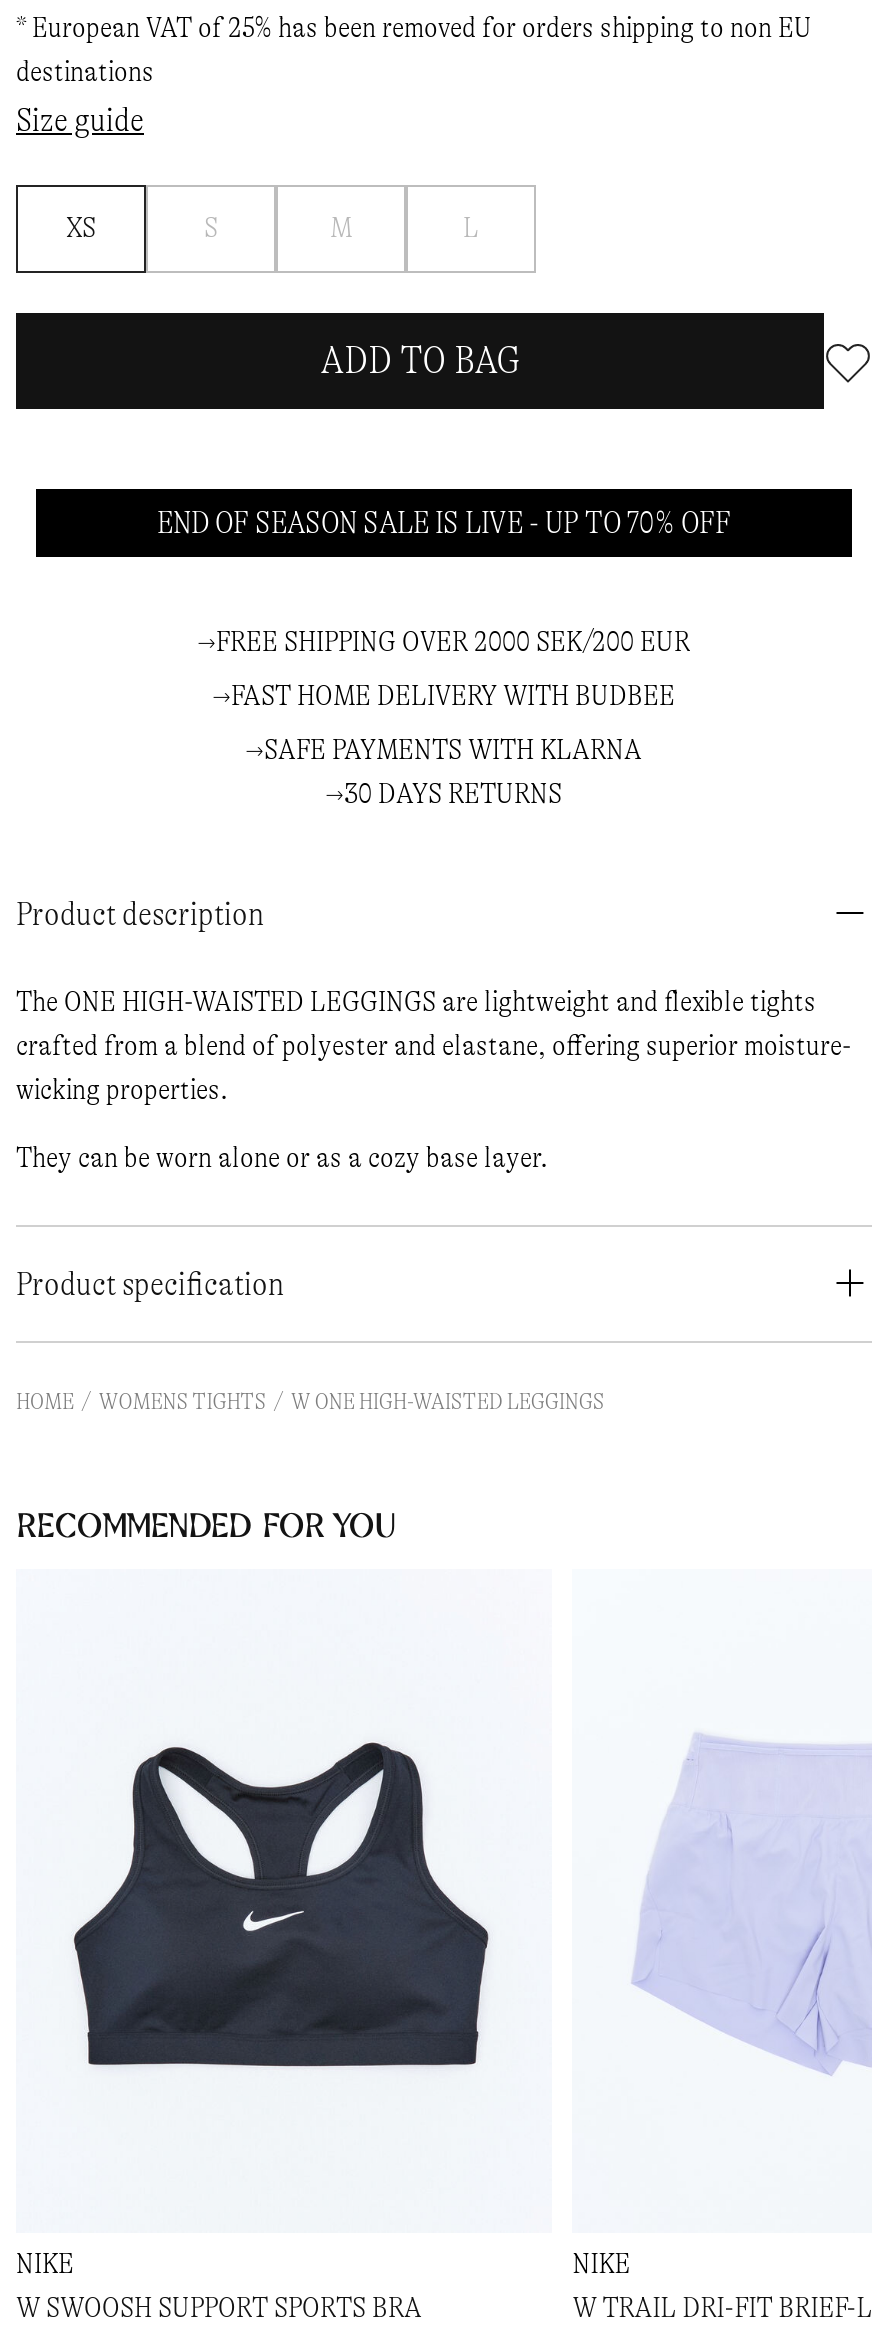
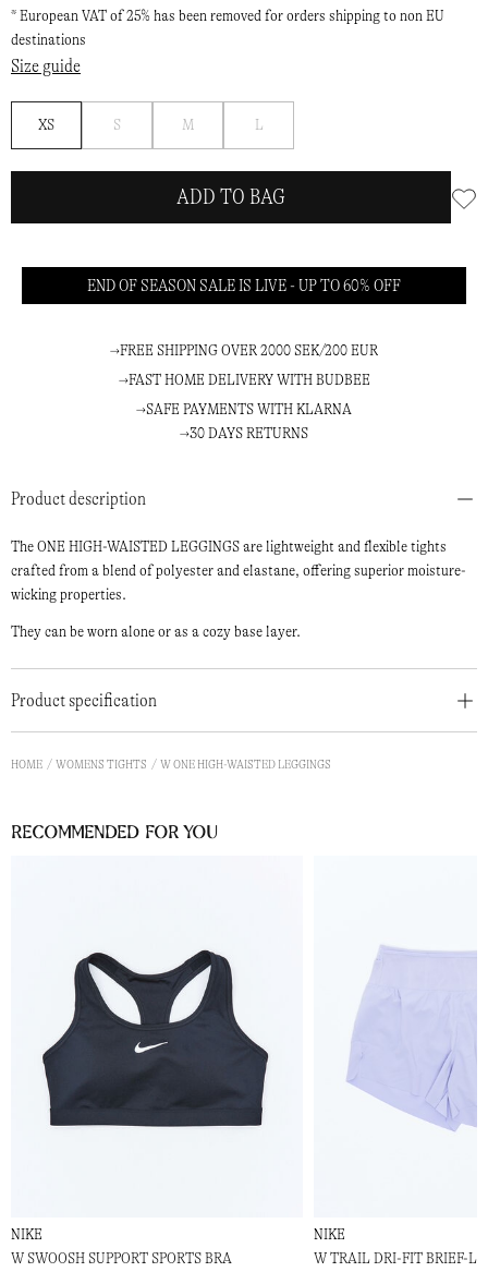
[157,505,731,541] END OF SEASON SALE IS LIVE - UP TO 70% OFF -> [87,276,401,296] END OF SEASON SALE IS LIVE - UP TO 60% OFF

